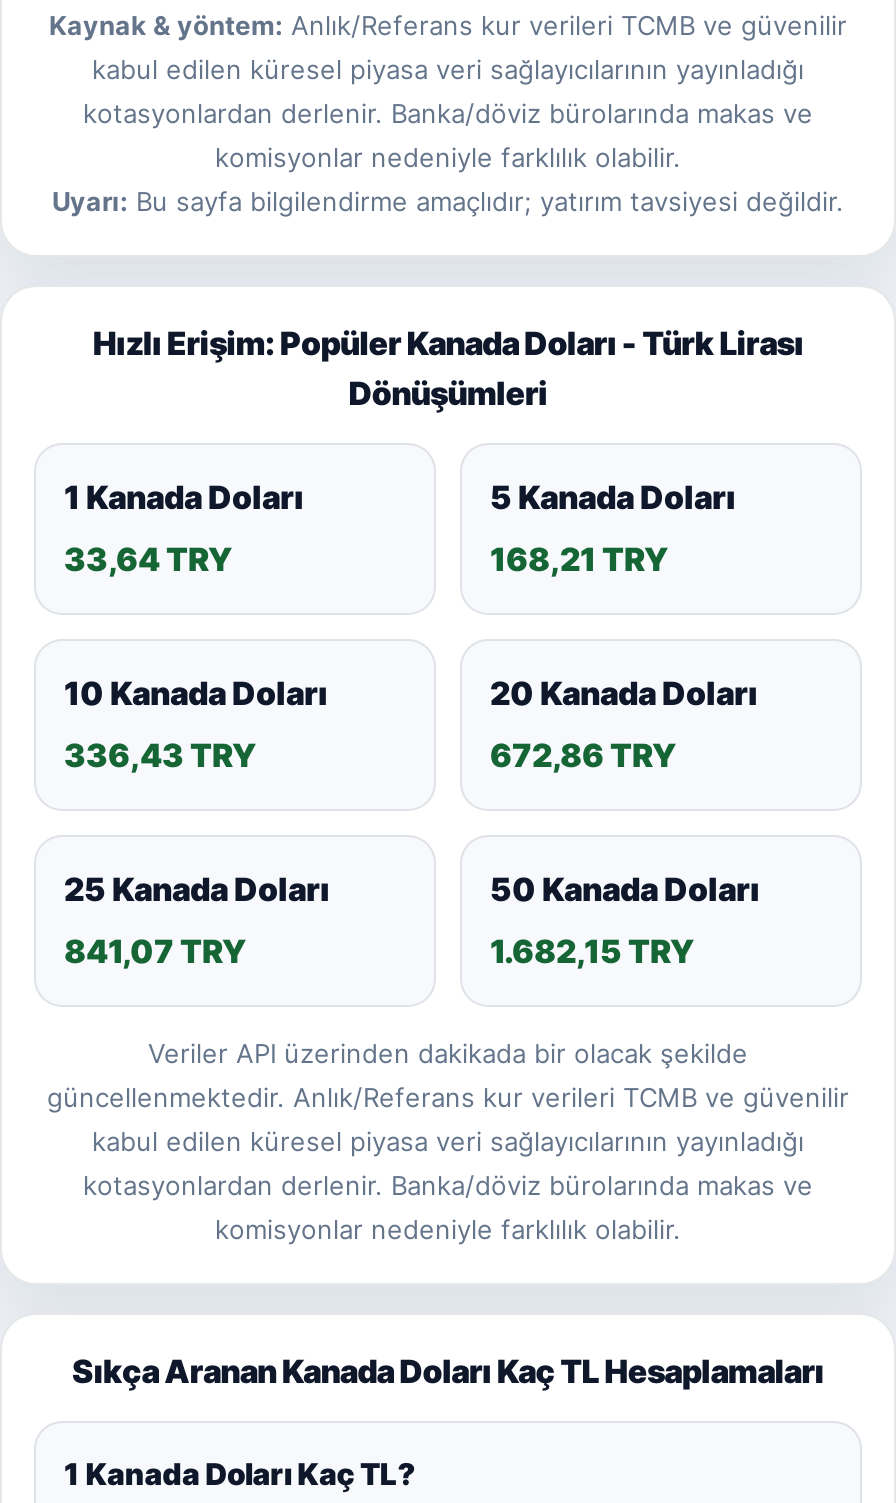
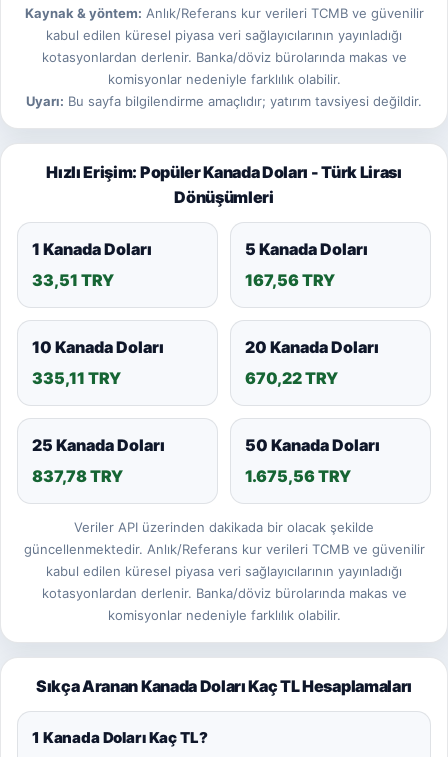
[64,539,232,579] 33,64 TRY -> [32,270,114,290] 33,51 TRY
[490,539,668,579] 168,21 TRY -> [245,270,335,290] 167,56 TRY
[64,735,256,775] 336,43 TRY -> [32,368,121,388] 335,11 TRY
[490,735,676,775] 672,86 TRY -> [245,368,338,388] 670,22 TRY
[64,931,246,971] 841,07 TRY -> [32,466,123,486] 837,78 TRY
[490,931,694,971] 1.682,15 TRY -> [245,466,351,486] 1.675,56 TRY

